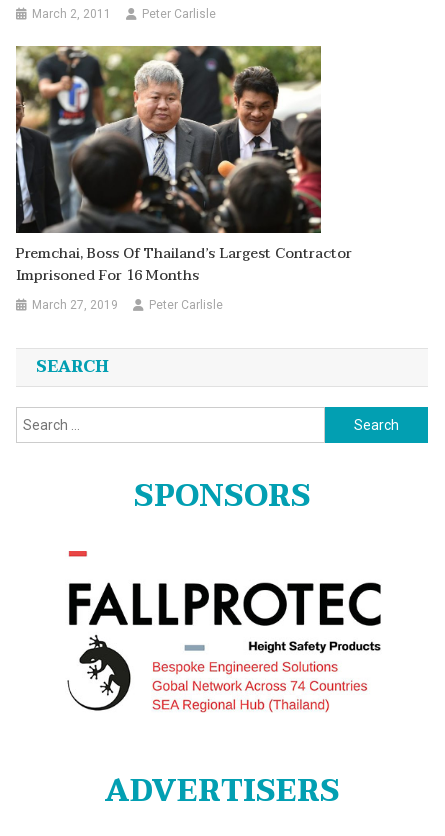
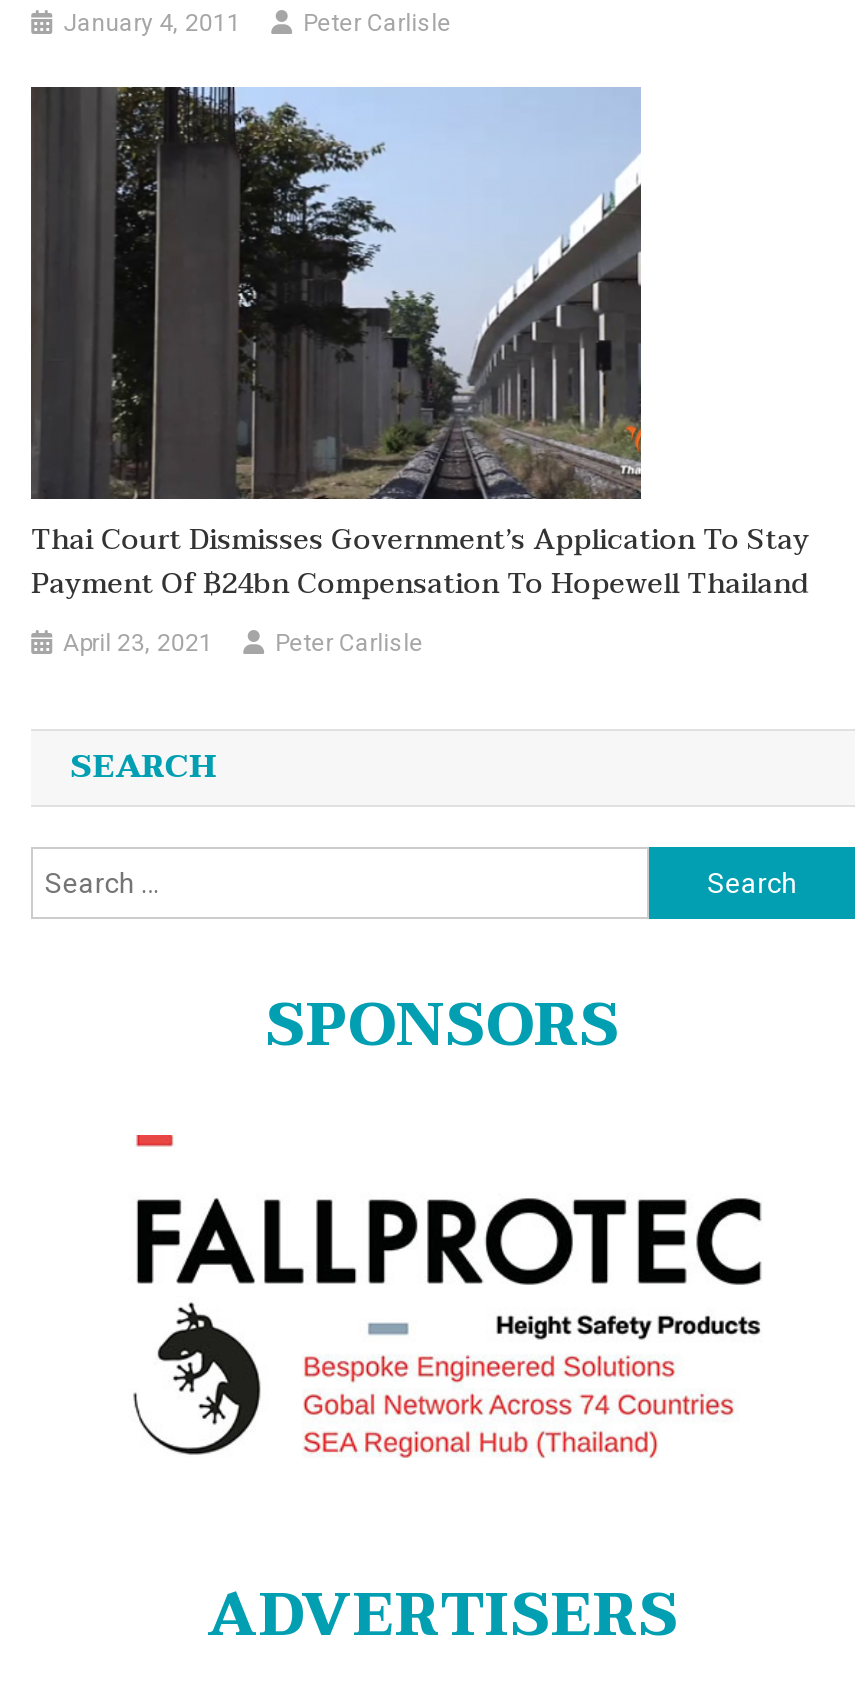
[32,7,111,21] March 2, 2011 -> [63,10,241,38] January 4, 2011
[16,45,352,287] [image] | Premchai, Boss Of Thailand’s Largest Contractor | Imprisoned For 16 Months -> [29,87,809,608] [image] | Thai Court Dismisses Government’s Application To Stay | Payment Of ฿24bn Compensation To Hopewell Thailand
[32,298,118,312] March 27, 2019 -> [63,630,213,658] April 23, 2021

